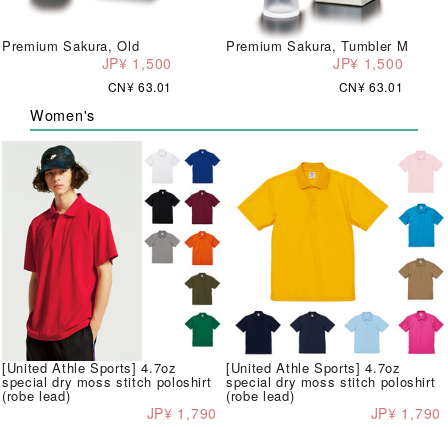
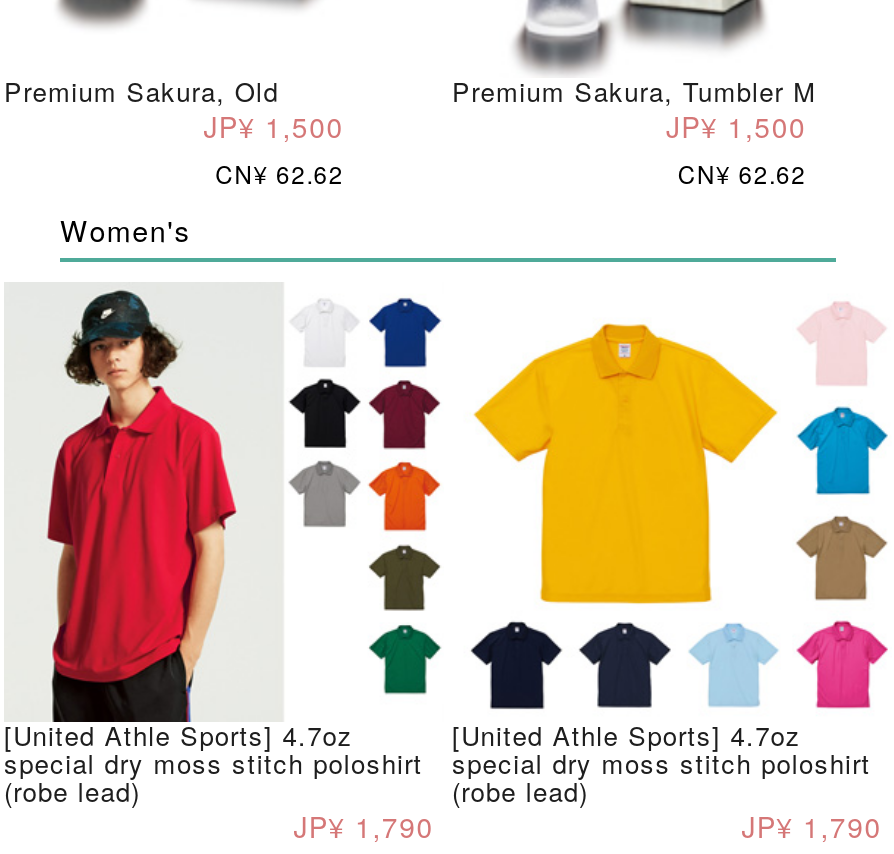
[108,77,172,94] CN¥ 63.01 -> [215,155,344,189] CN¥ 62.62
[339,77,403,94] CN¥ 63.01 -> [678,155,806,189] CN¥ 62.62

